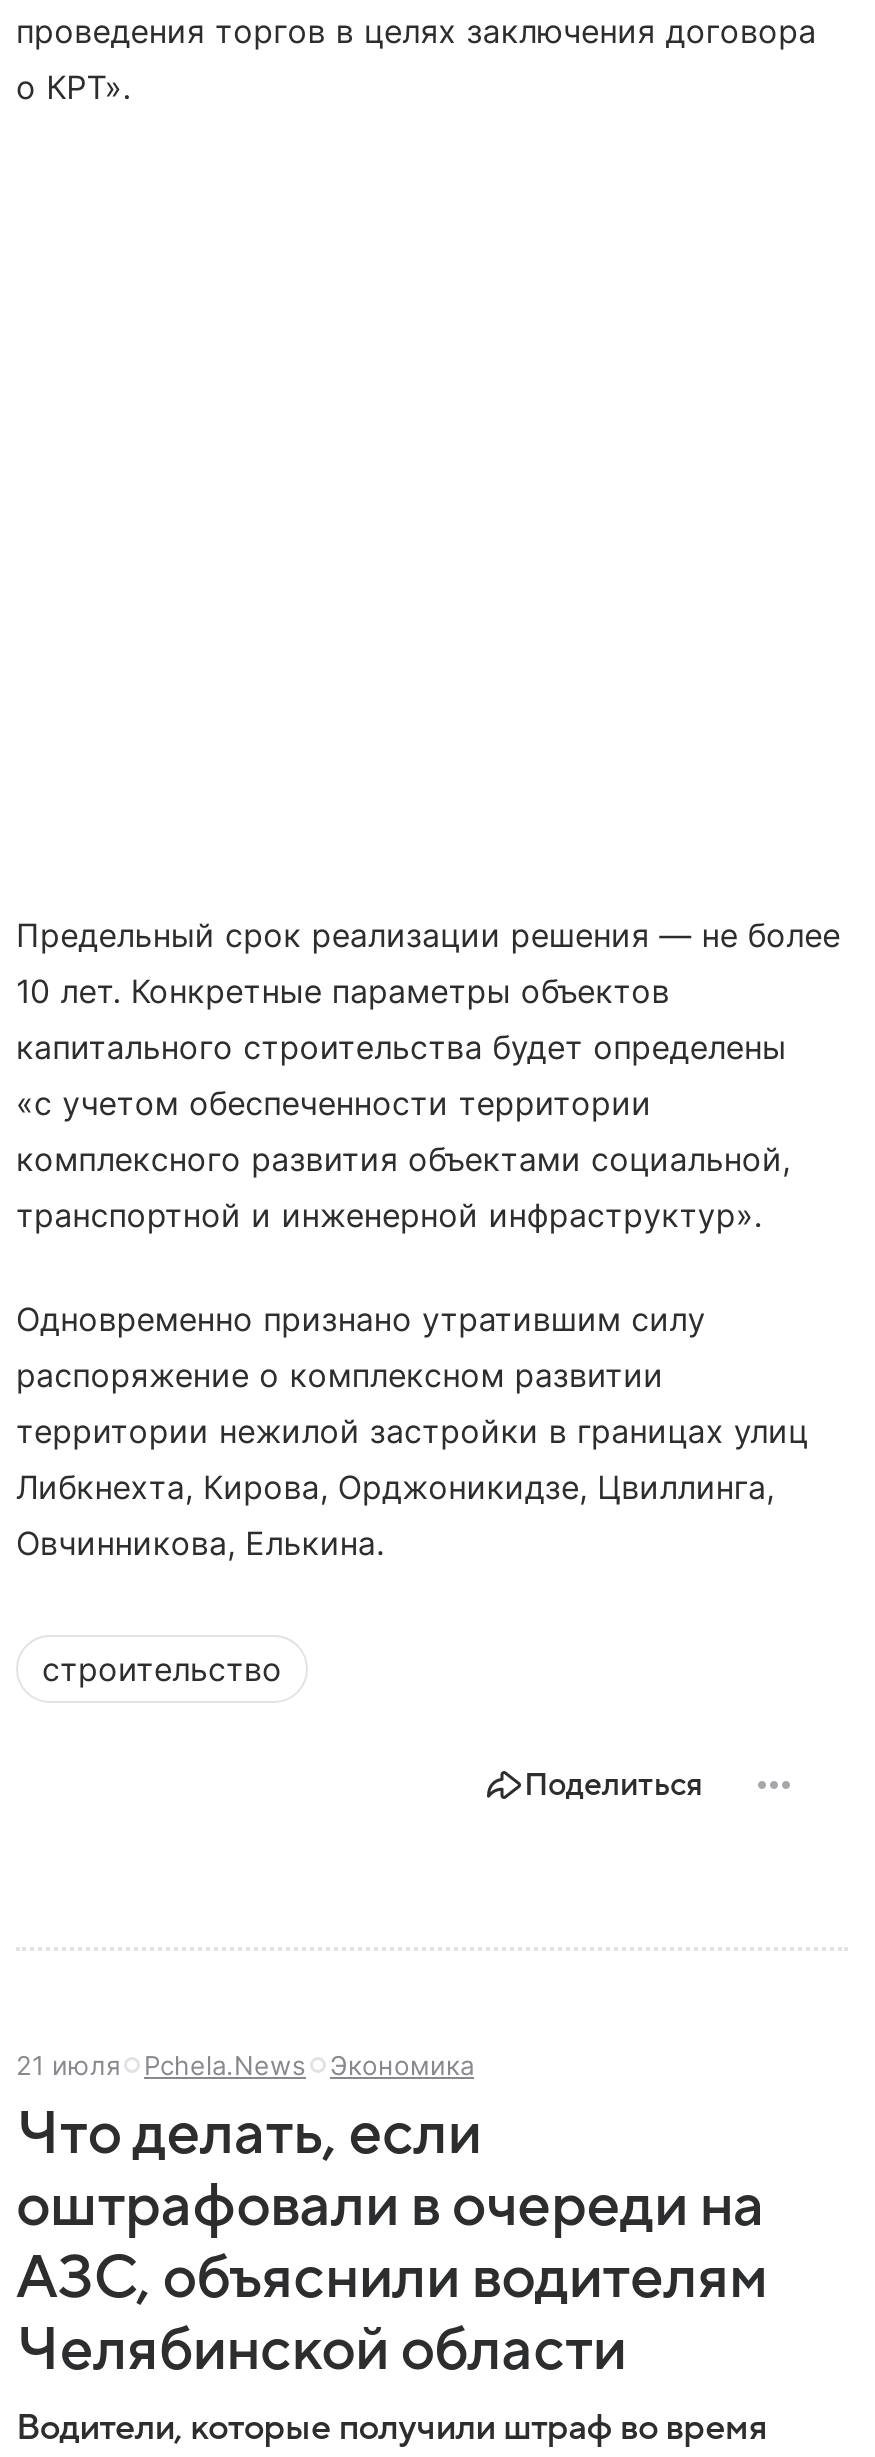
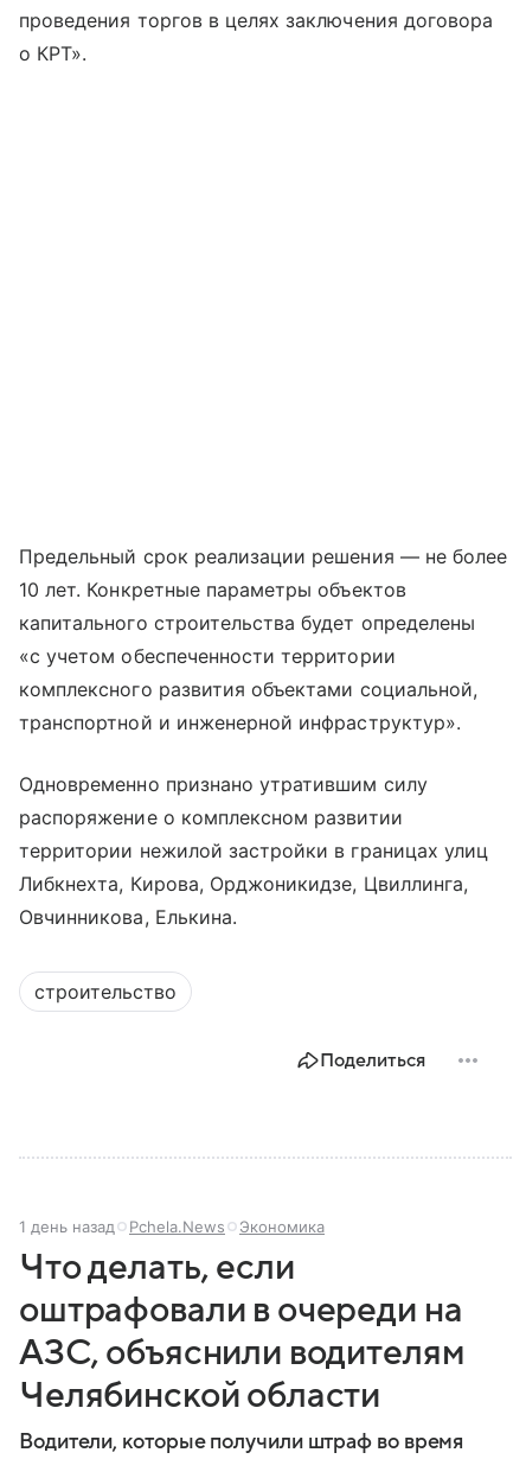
[16,2048,474,2080] 21 июля Pchela.News Экономика -> [19,1217,325,1236] 1 день назад Pchela.News Экономика

